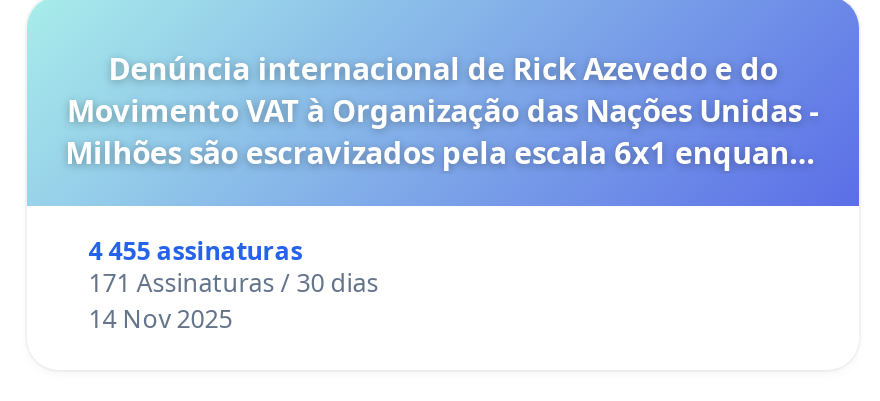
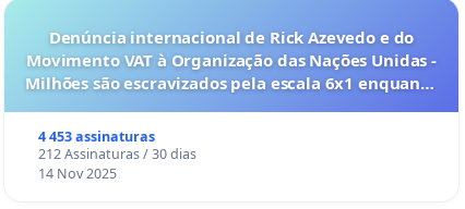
[89,235,303,269] 4 455 assinaturas -> [38,128,155,146] 4 453 assinaturas
[89,267,379,301] 171 Assinaturas / 30 dias -> [38,145,196,164] 212 Assinaturas / 30 dias

